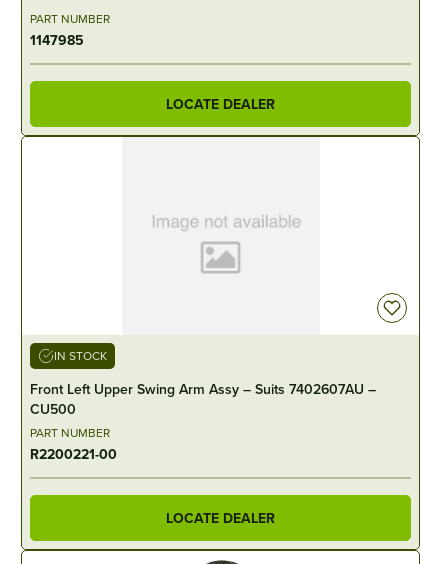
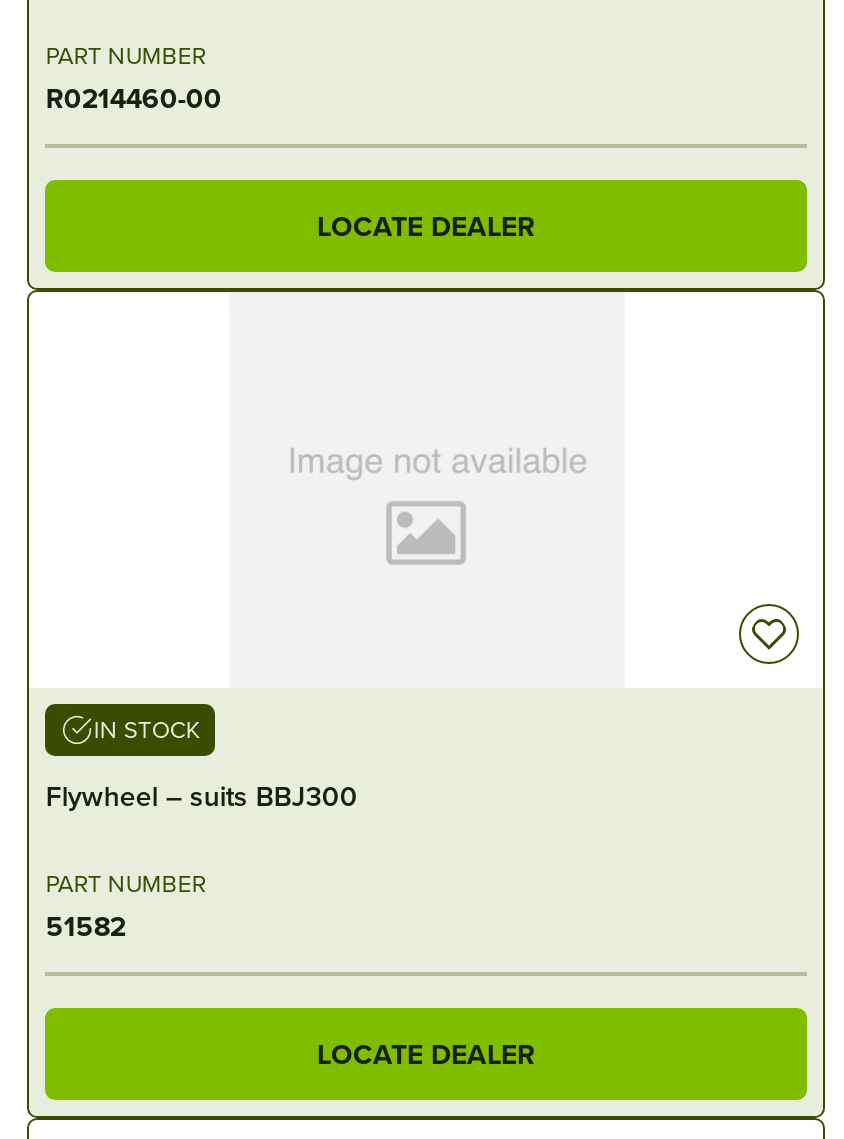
[30,30,84,50] 1147985 -> [46,78,222,118] R0214460-00
[30,379,376,419] Front Left Upper Swing Arm Assy – Suits 7402607AU – | CU500 -> [46,776,358,816] Flywheel – suits BBJ300
[30,444,117,464] R2200221-00 -> [46,906,126,946] 51582

